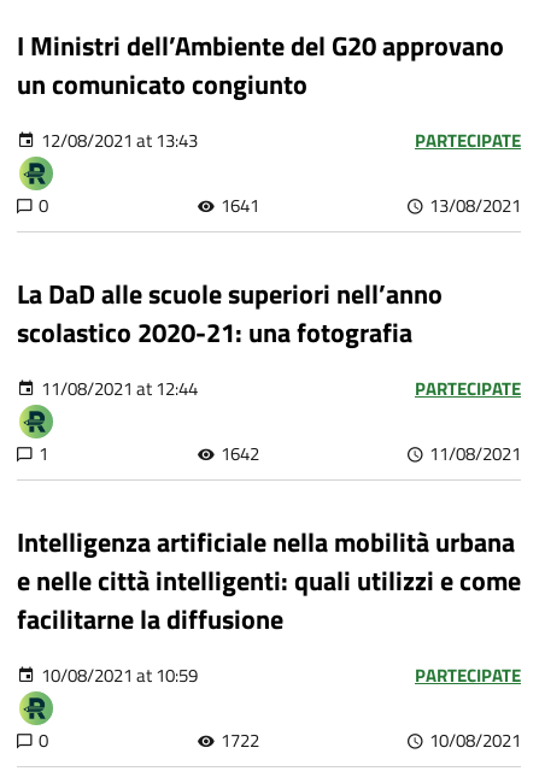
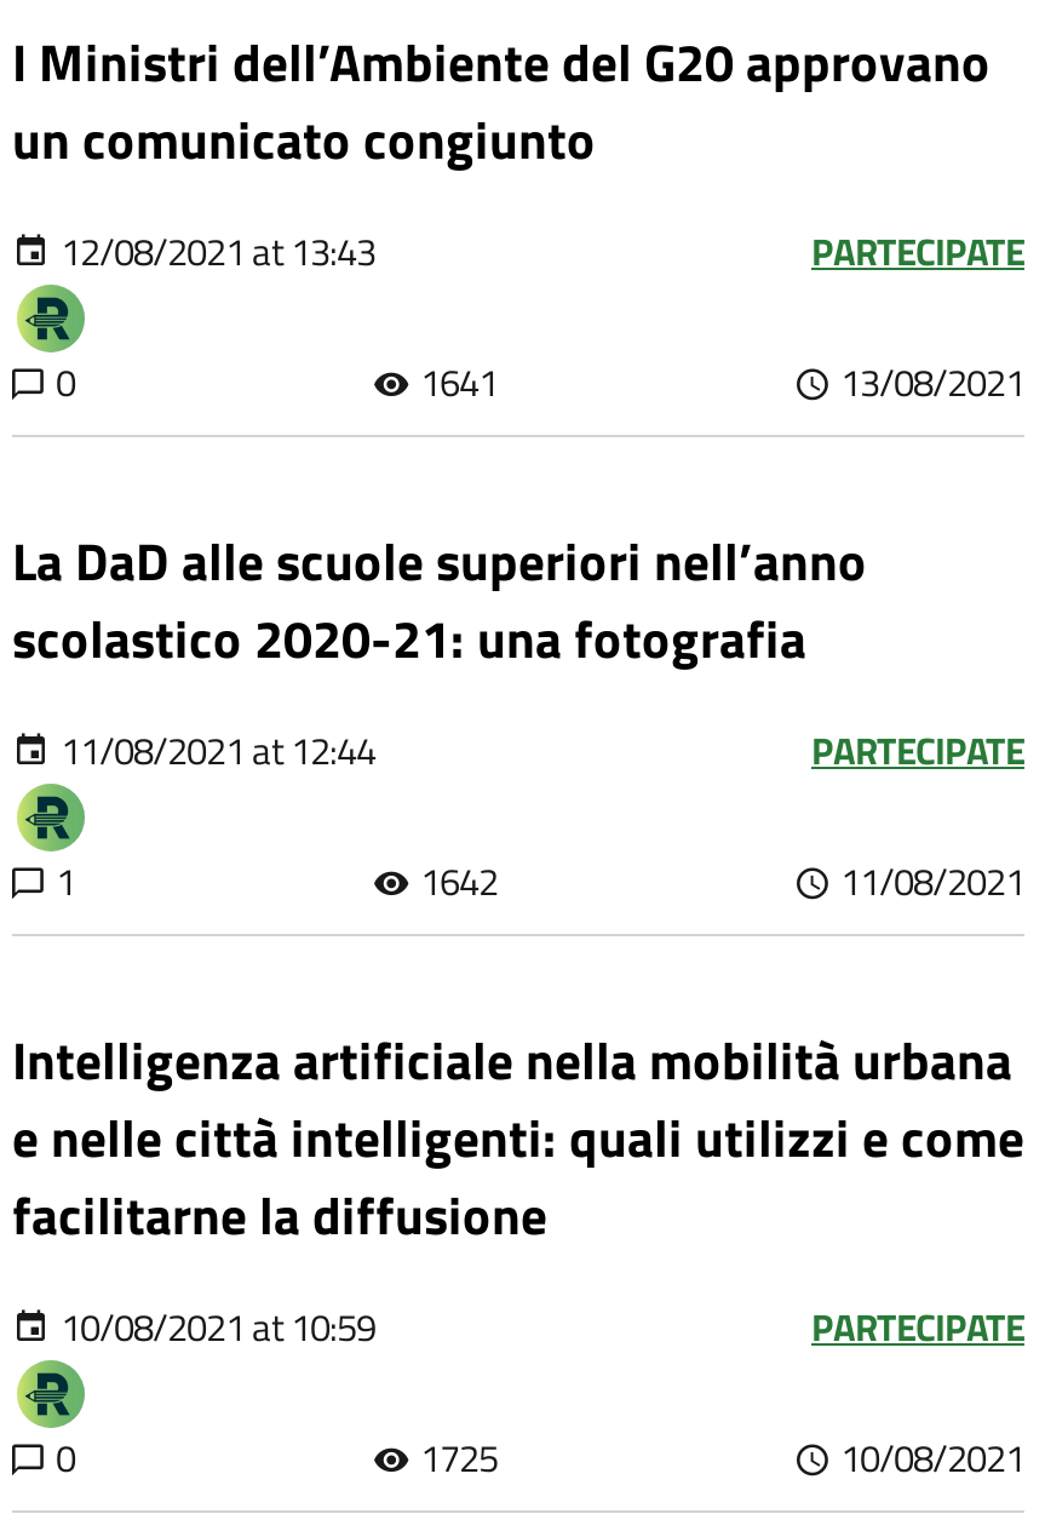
[220,726,259,754] 1722 -> [420,1430,498,1486] 1725

